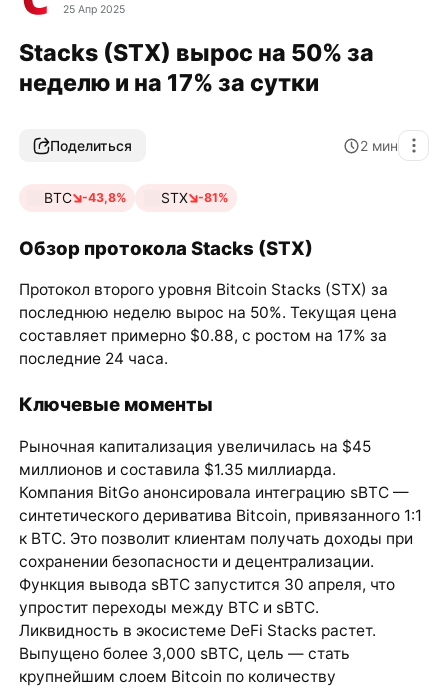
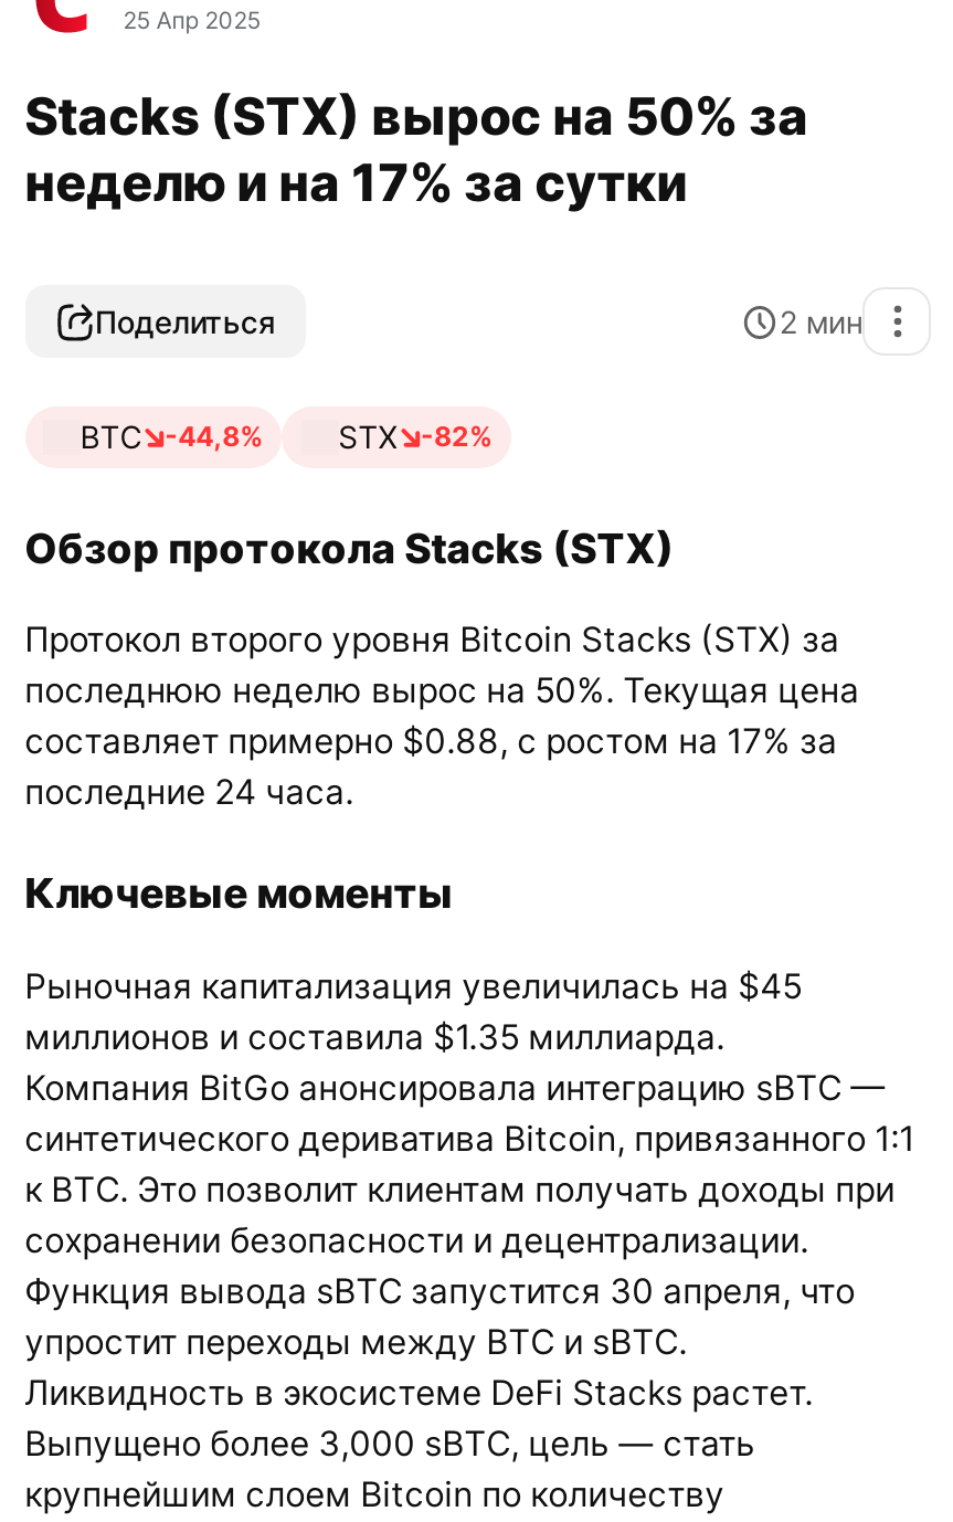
[44,189,127,206] BTC -43,8% -> [80,418,264,455] BTC -44,8%
[161,189,229,206] STX -81% -> [338,418,494,455] STX -82%

